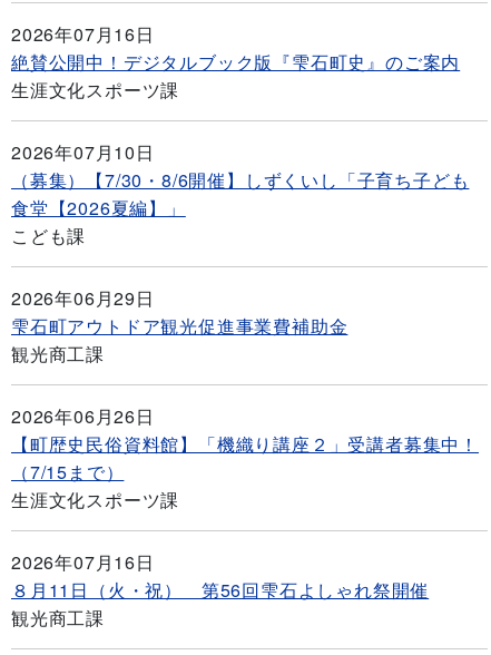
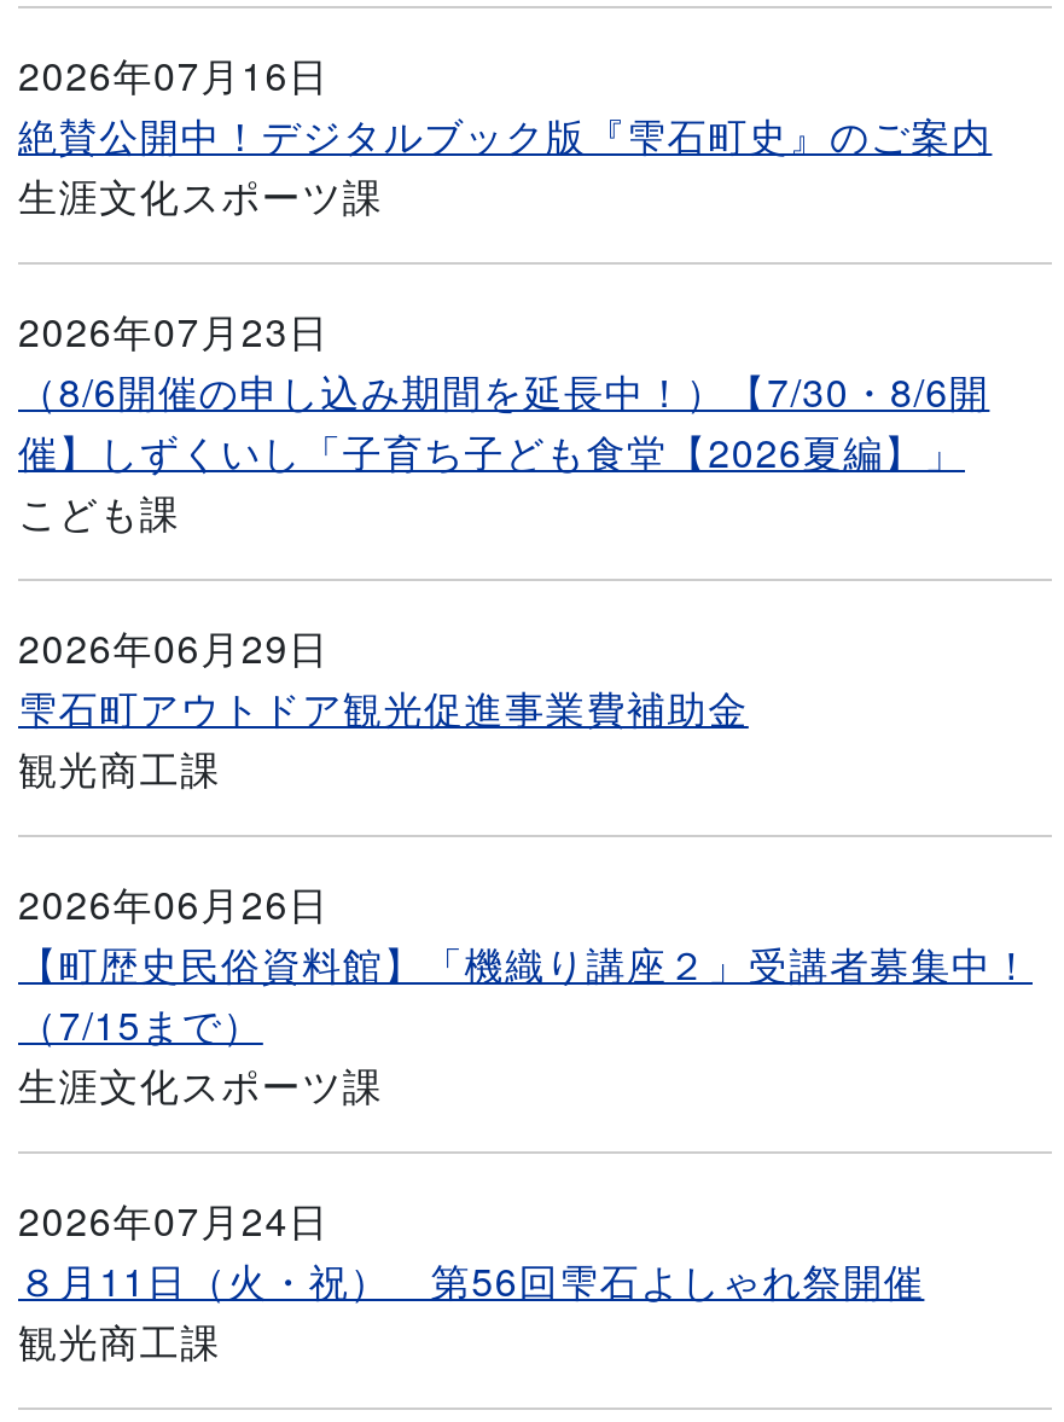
[11,139,469,220] 2026年07月10日 | （募集）【7/30・8/6開催】しずくいし「子育ち子ども | 食堂【2026夏編】」 -> [18,302,990,478] 2026年07月23日 | （8/6開催の申し込み期間を延長中！）【7/30・8/6開 | 催】しずくいし「子育ち子ども食堂【2026夏編】」
[11,549,155,574] 2026年07月16日 -> [18,1191,329,1247] 2026年07月24日

